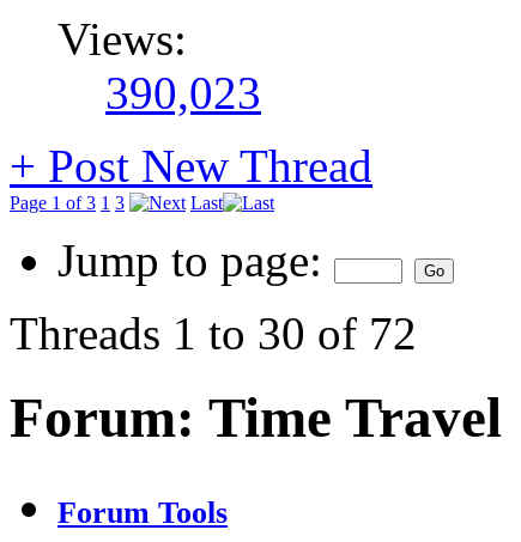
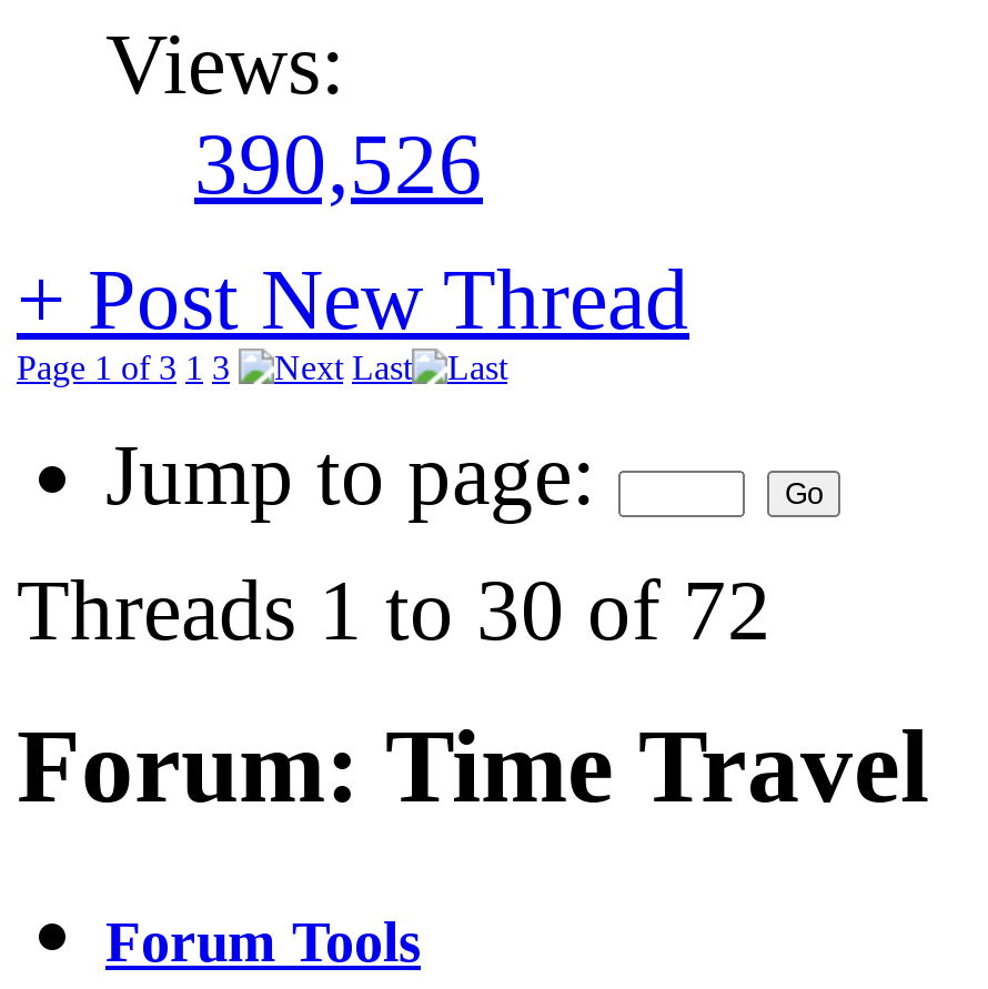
[105,67,261,118] 390,023 -> [194,115,483,211] 390,526

